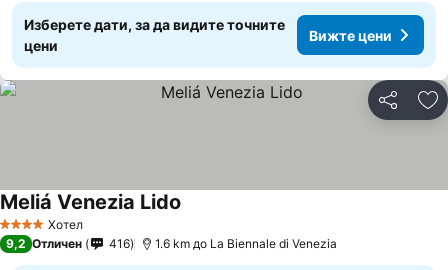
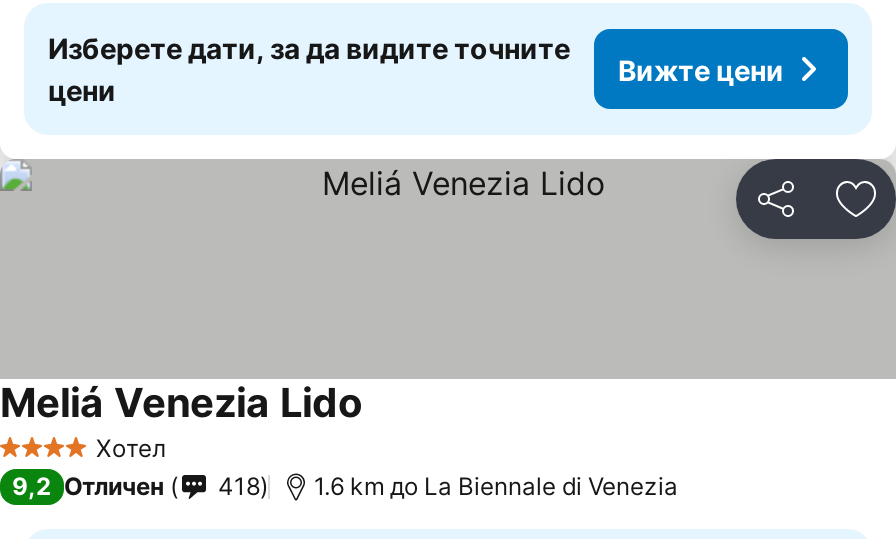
[109,236,130,251] 416 -> [218,471,260,501] 418

